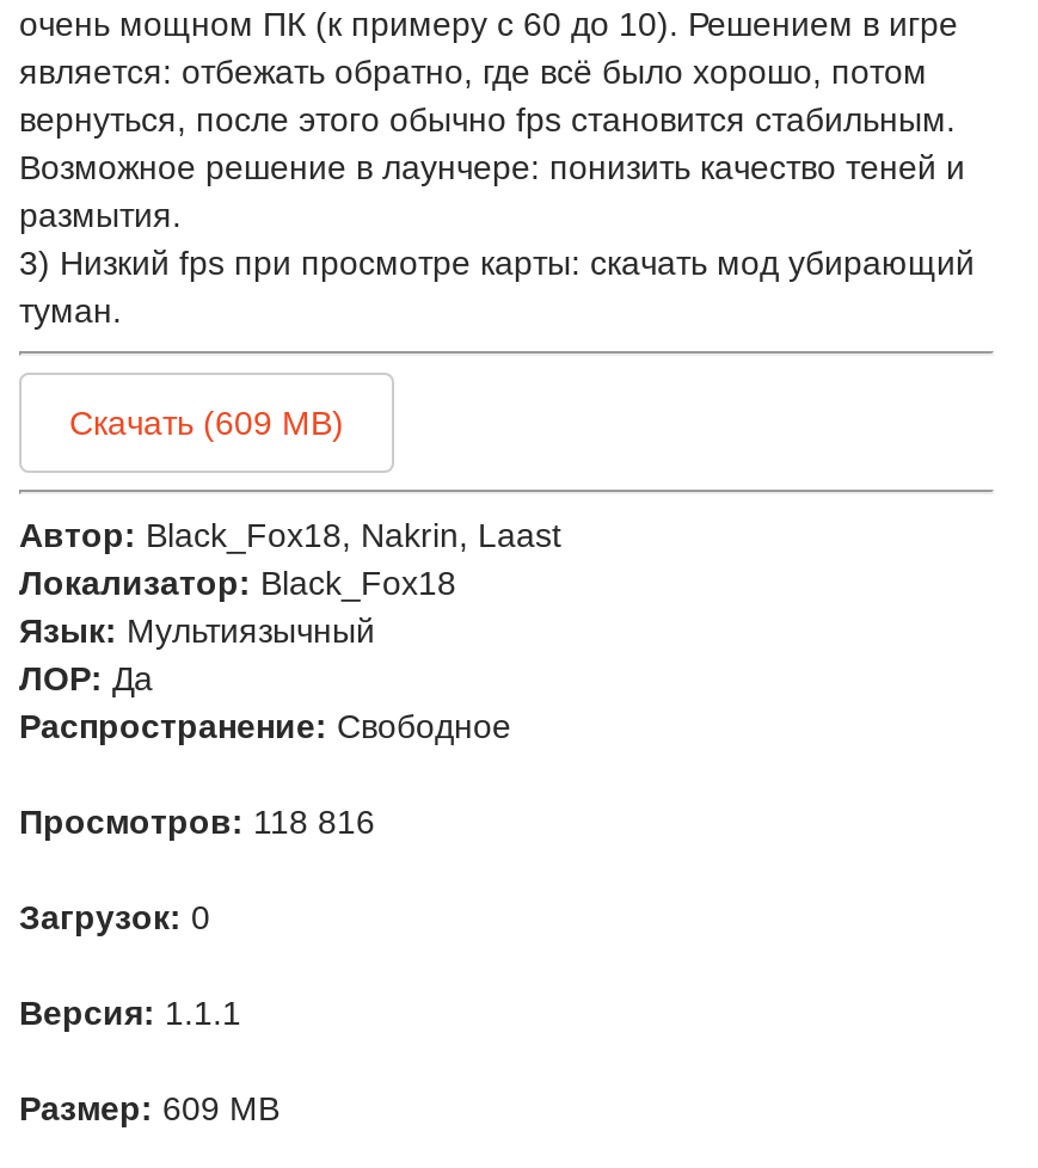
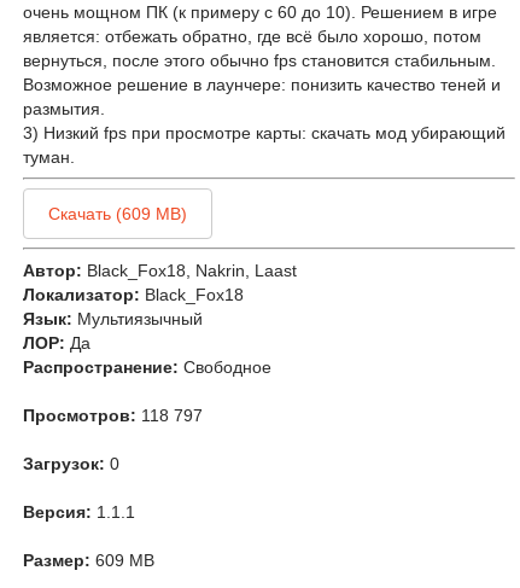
[19,803,375,841] Просмотров: 118 816 -> [23,406,203,425] Просмотров: 118 797

